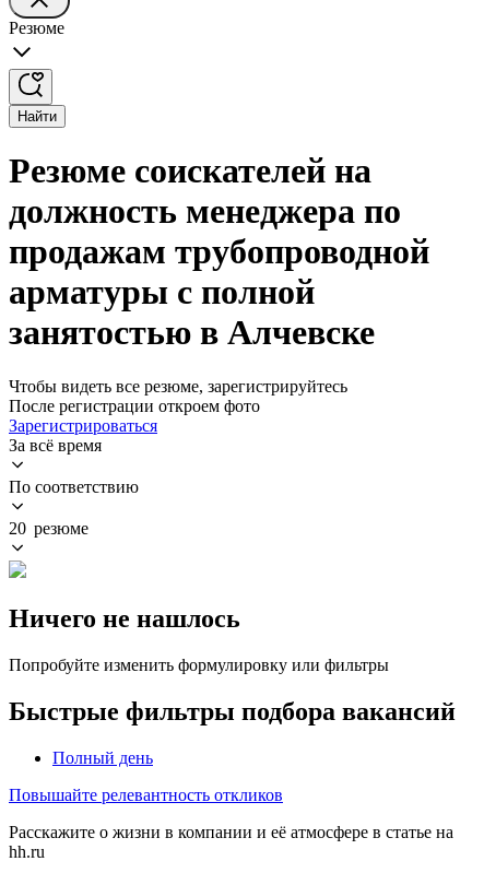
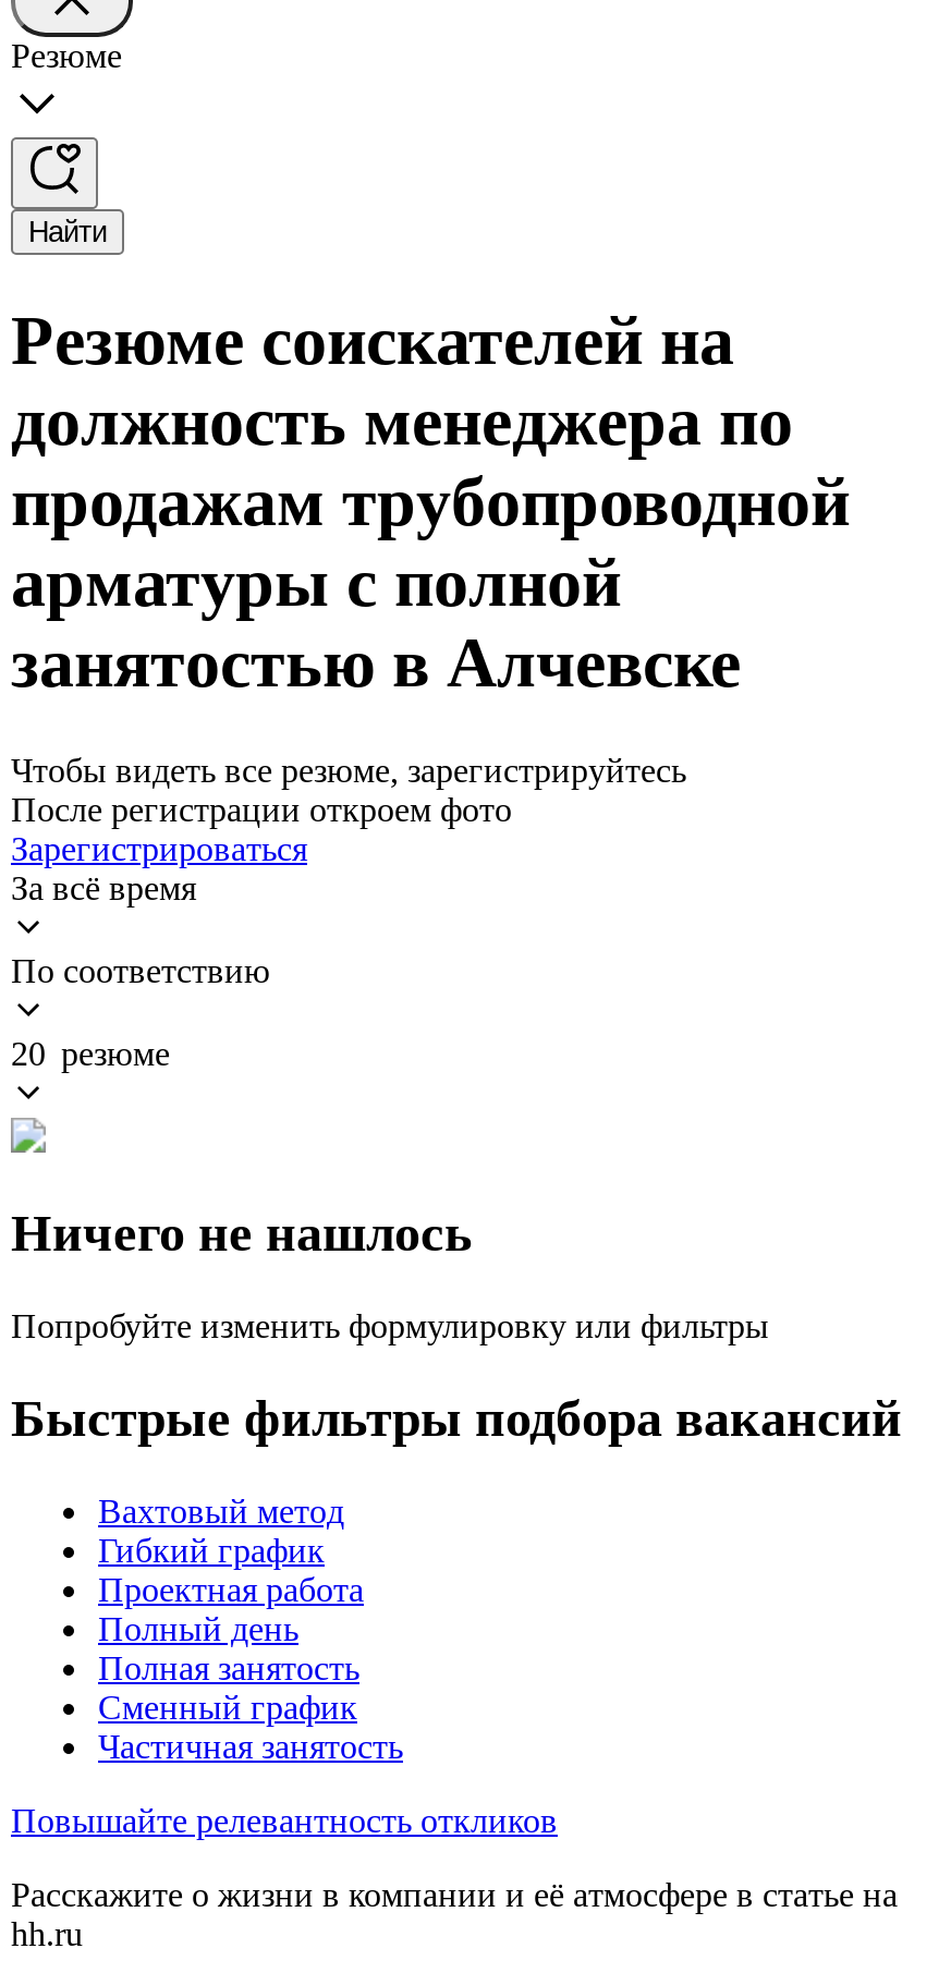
none -> [98,1491,364,1607] Вахтовый метод | Гибкий график | Проектная работа
none -> [98,1648,403,1764] Полная занятость | Сменный график | Частичная занятость

